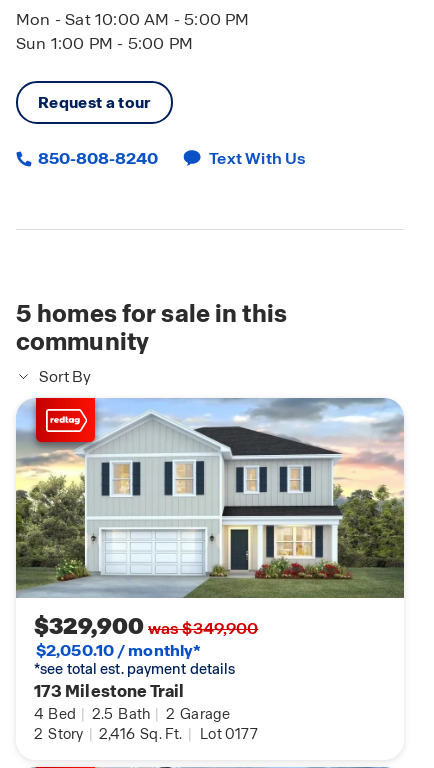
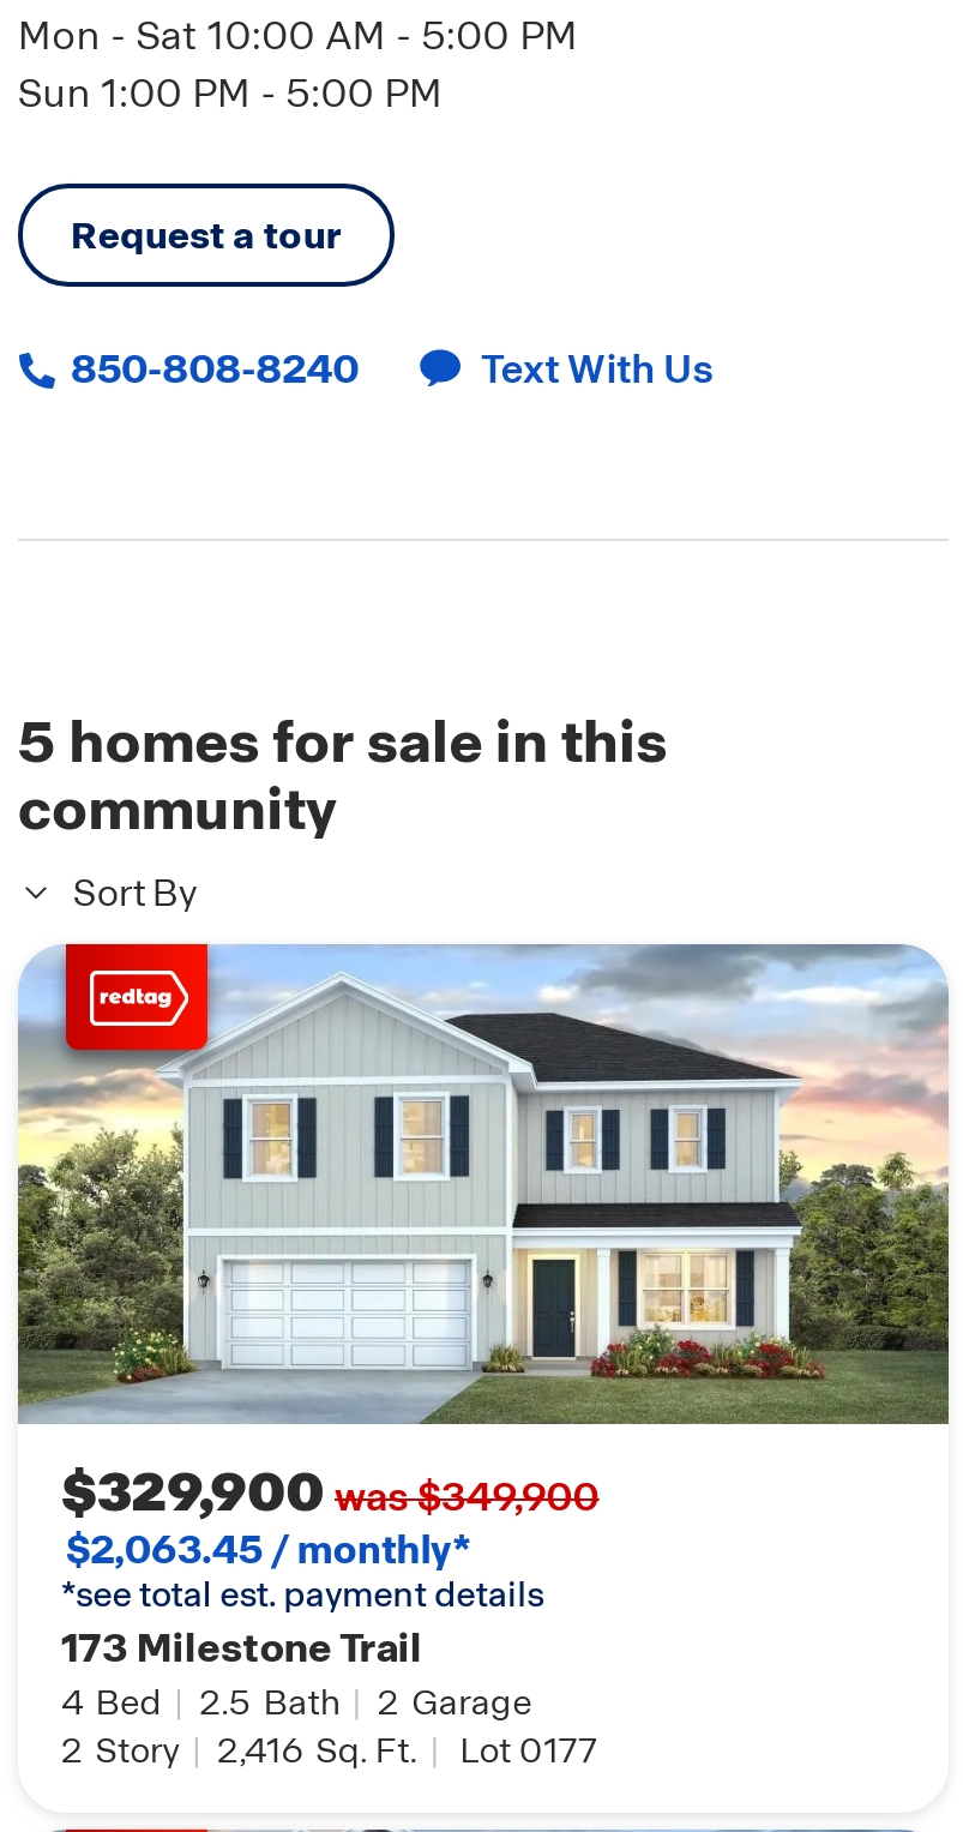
[36,640,201,661] $2,050.10 / monthly* -> [66,1525,472,1576] $2,063.45 / monthly*

